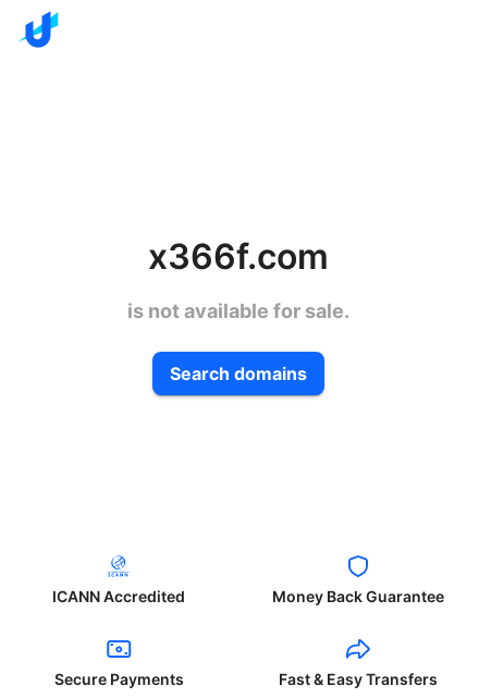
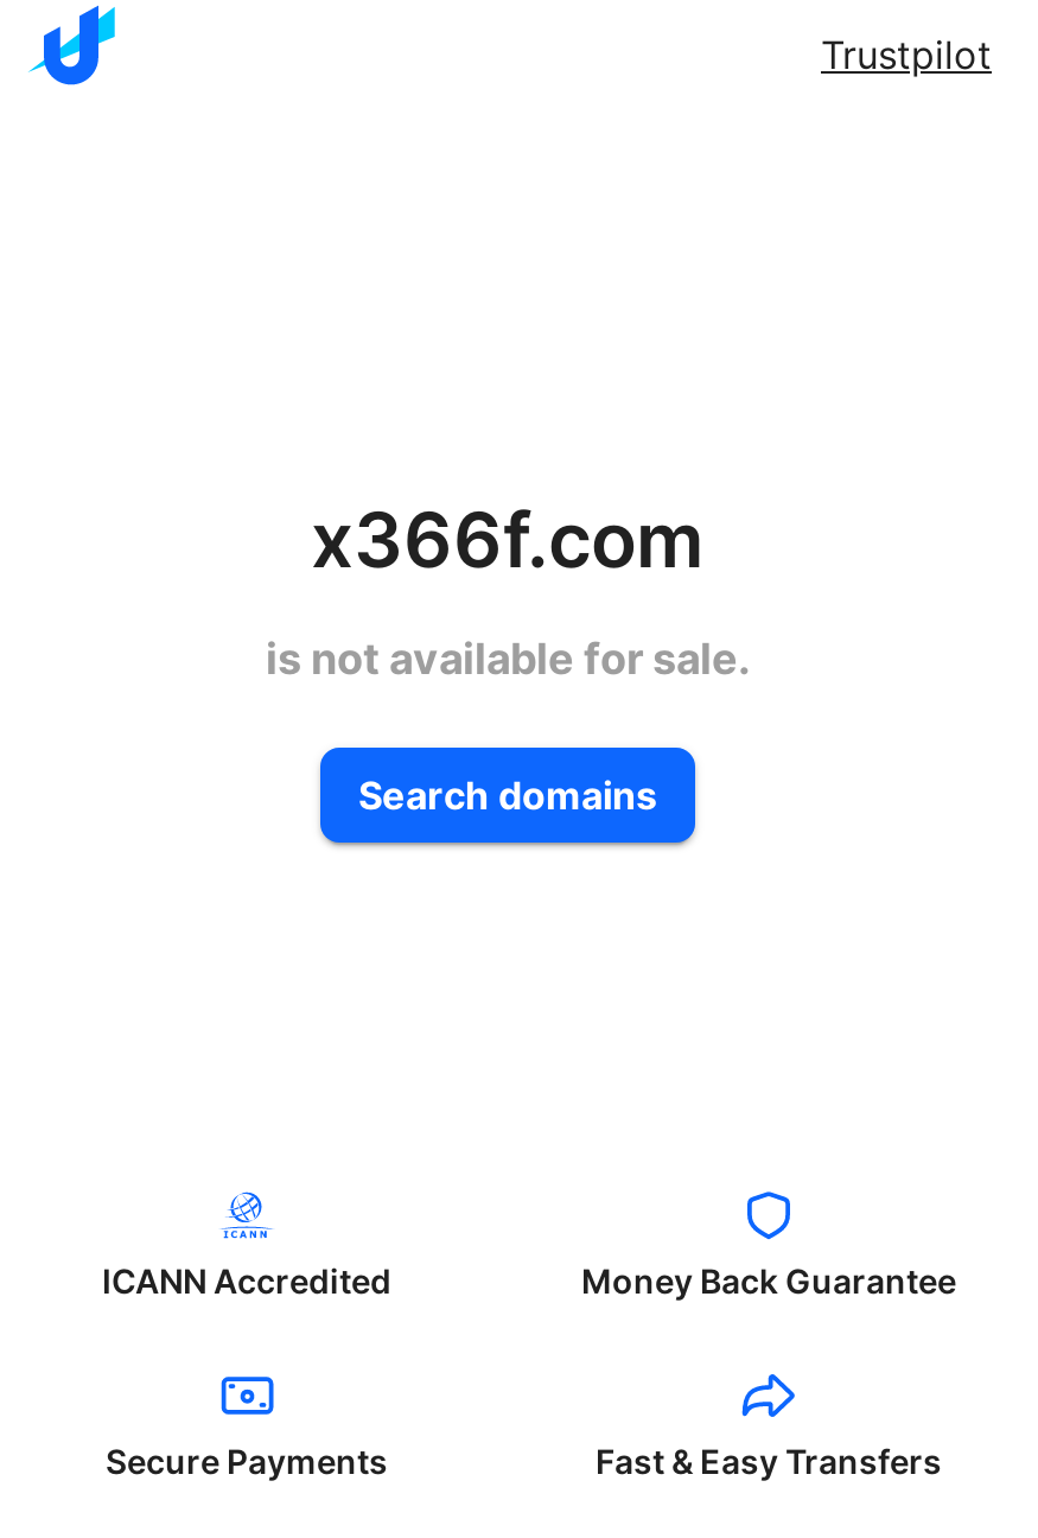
none -> [821,31,992,78] Trustpilot

